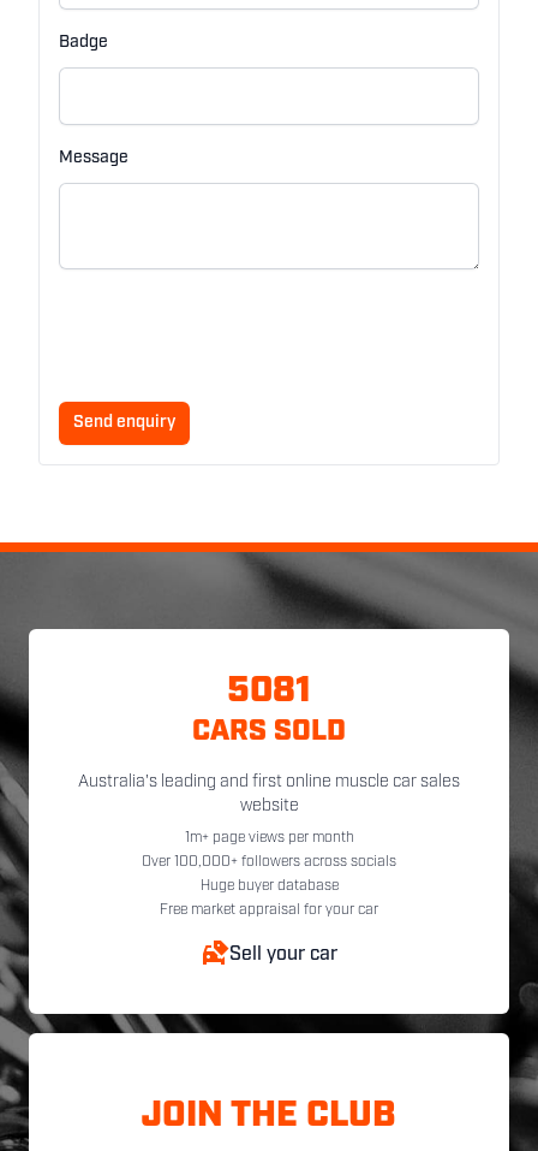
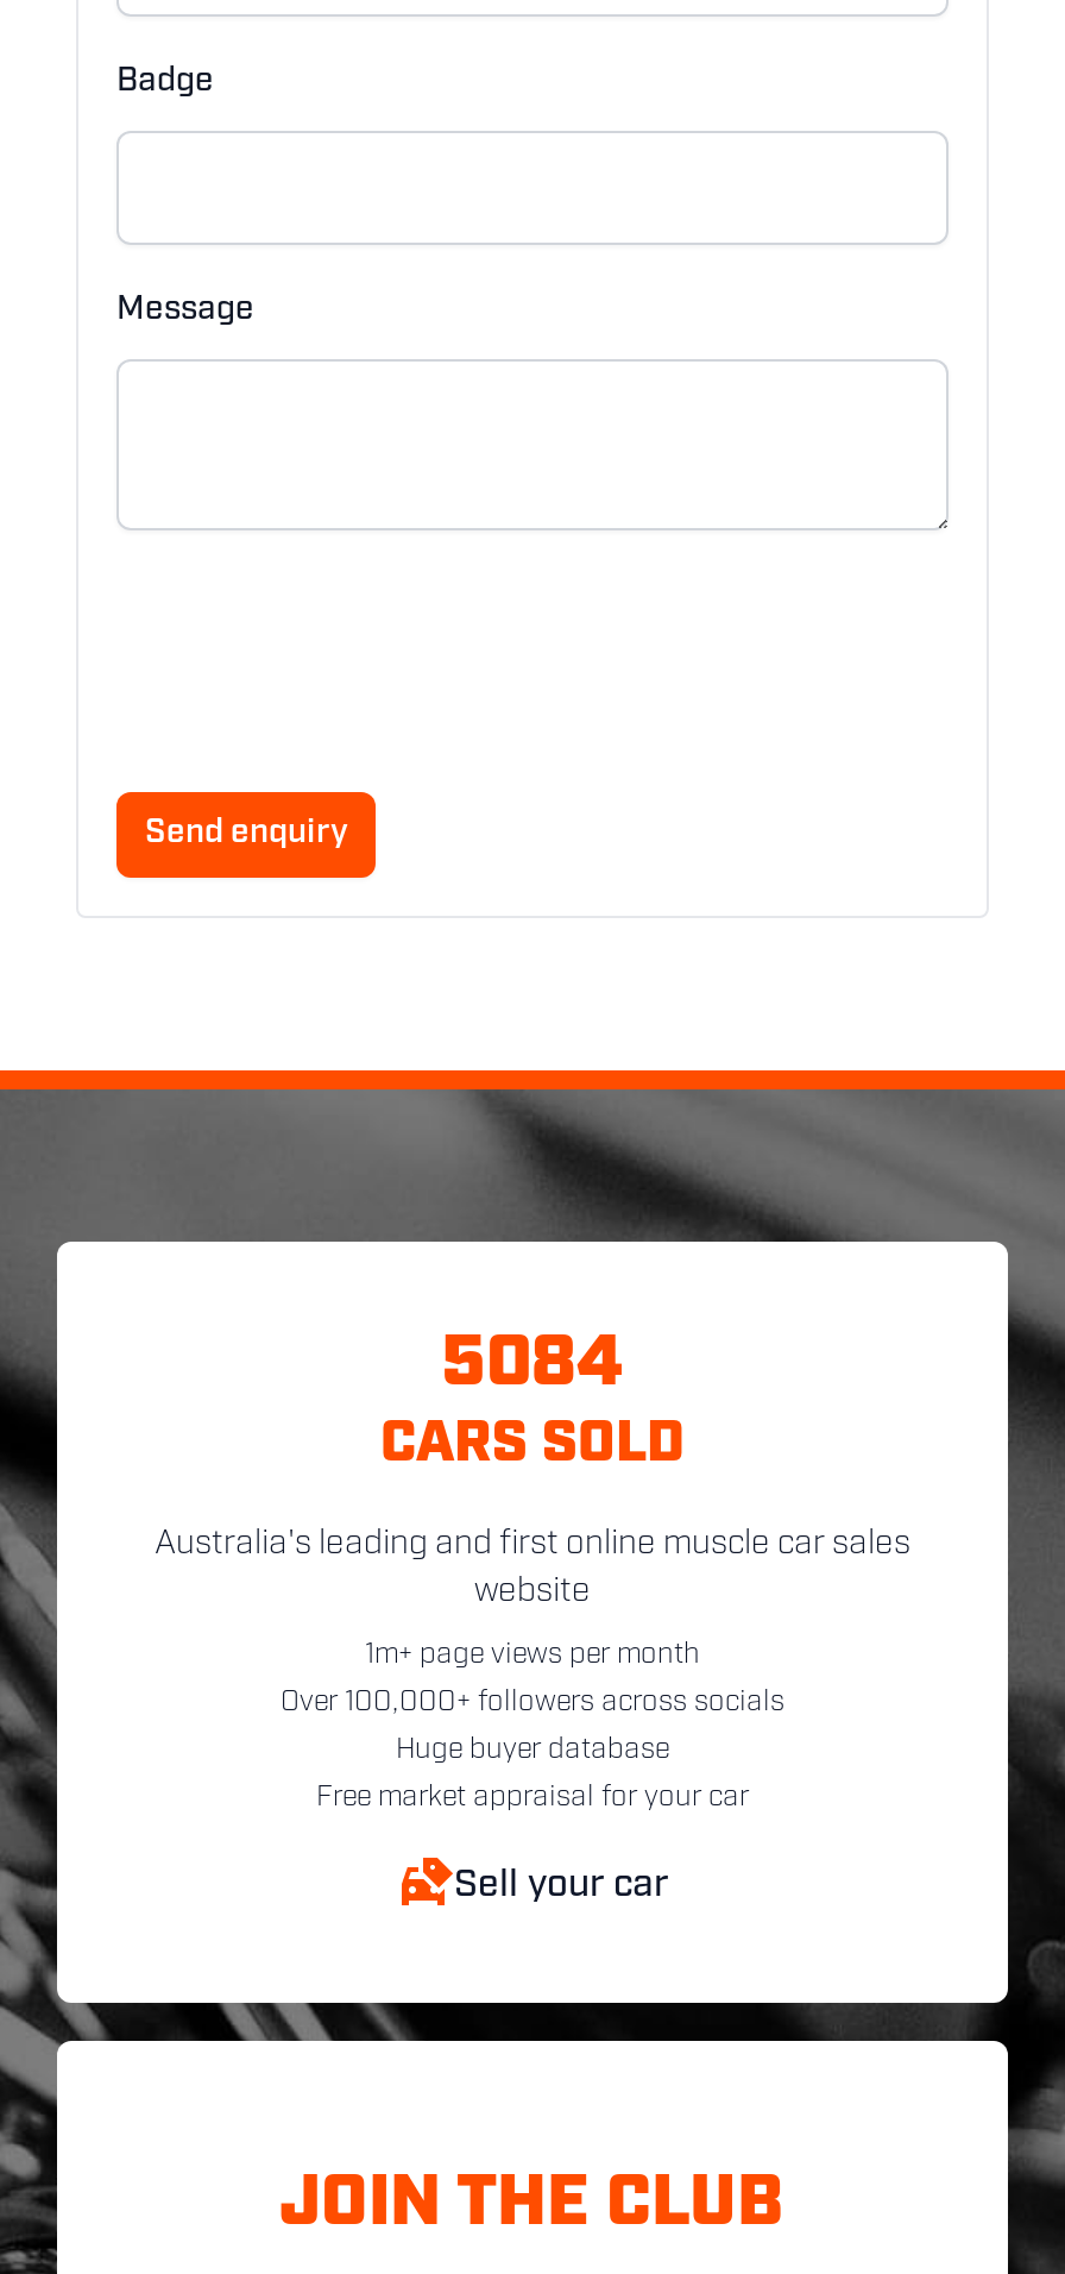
[227,674,311,711] 5081 -> [441,1330,624,1403] 5084

